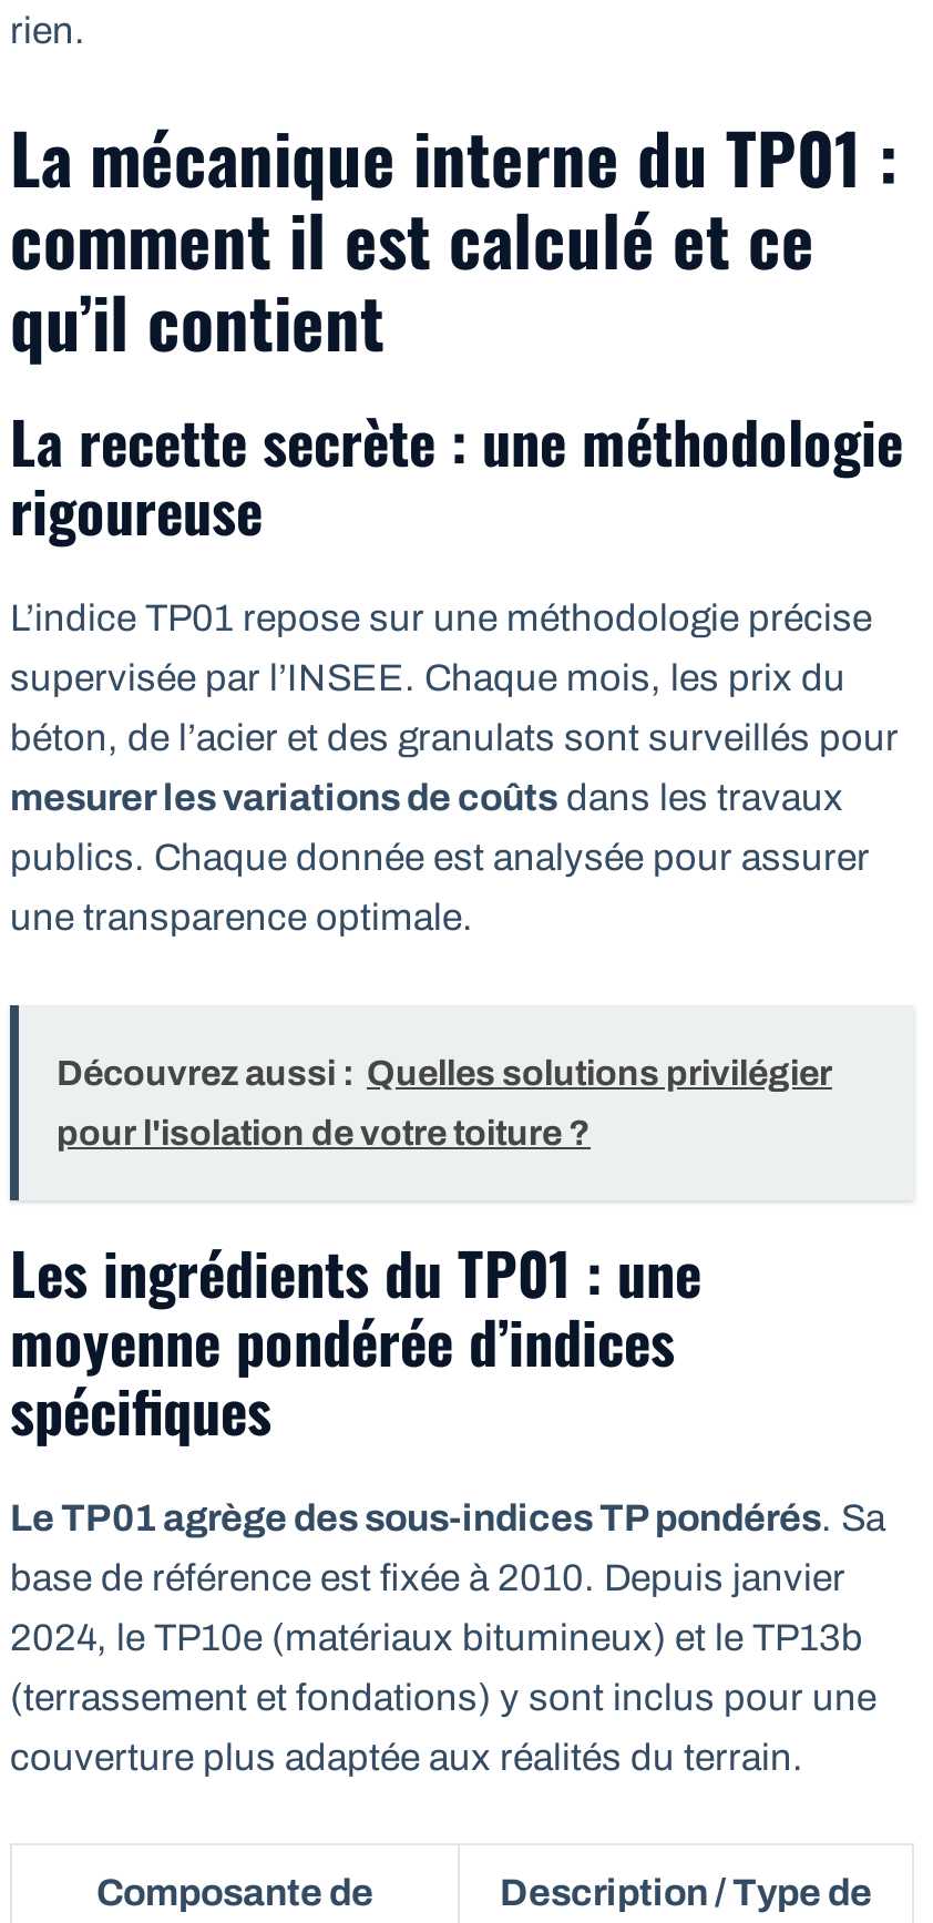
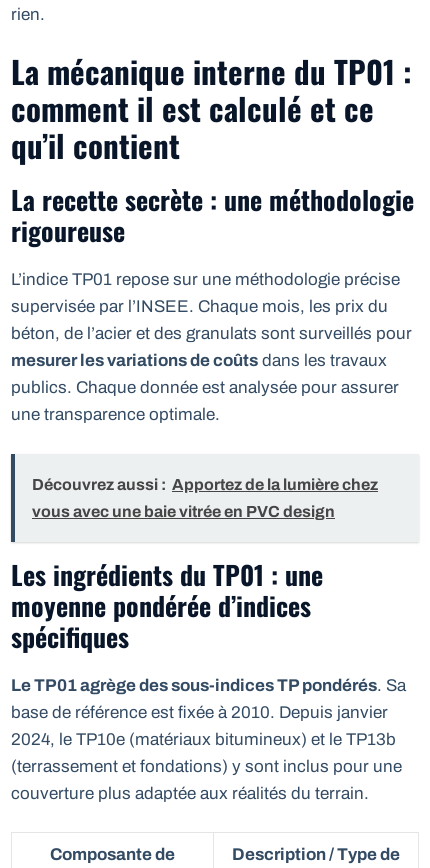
[57,1053,832,1091] Découvrez aussi : Quelles solutions privilégier -> [32,476,378,493] Découvrez aussi : Apportez de la lumière chez
[57,1113,591,1151] pour l'isolation de votre toiture ? -> [32,503,335,520] vous avec une baie vitrée en PVC design

